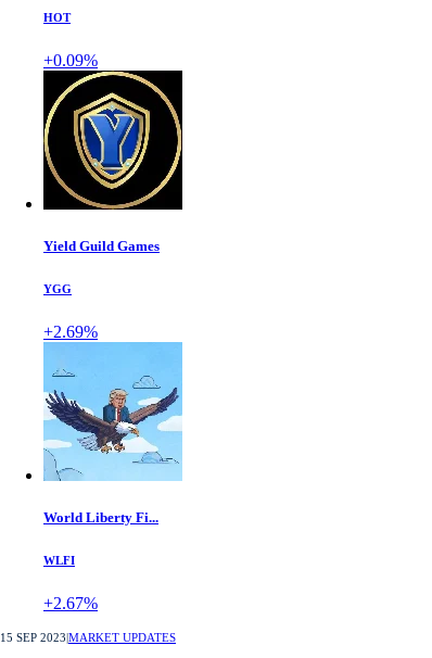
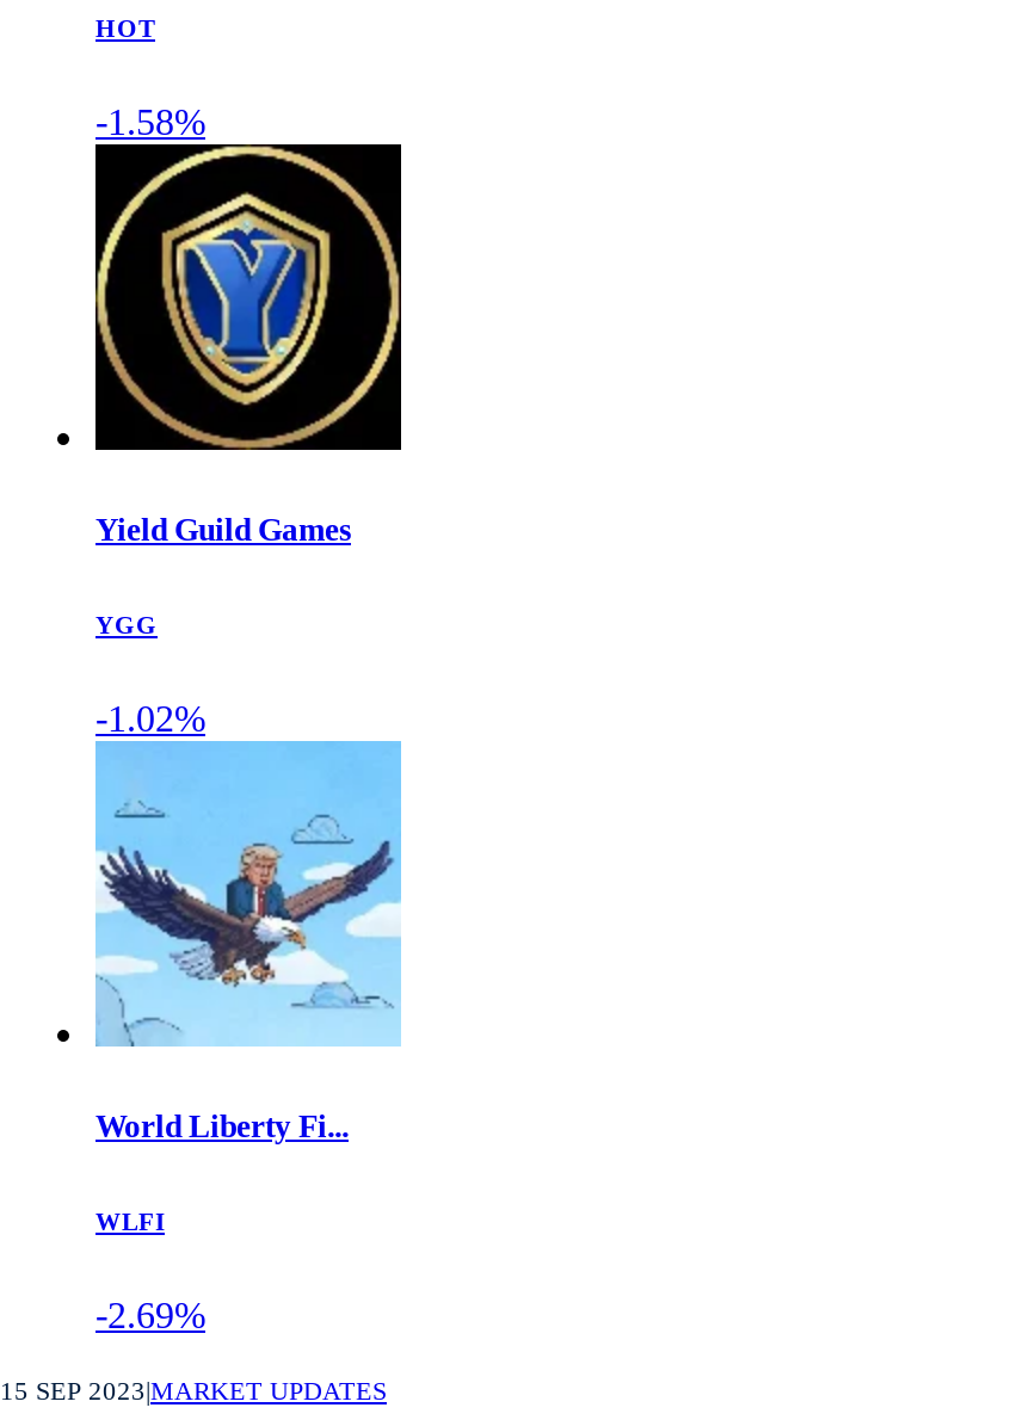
[43,51,98,70] +0.09% -> [95,102,205,142] -1.58%
[43,323,98,341] +2.69% -> [95,699,205,739] -1.02%
[43,594,98,613] +2.67% -> [95,1295,205,1336] -2.69%

